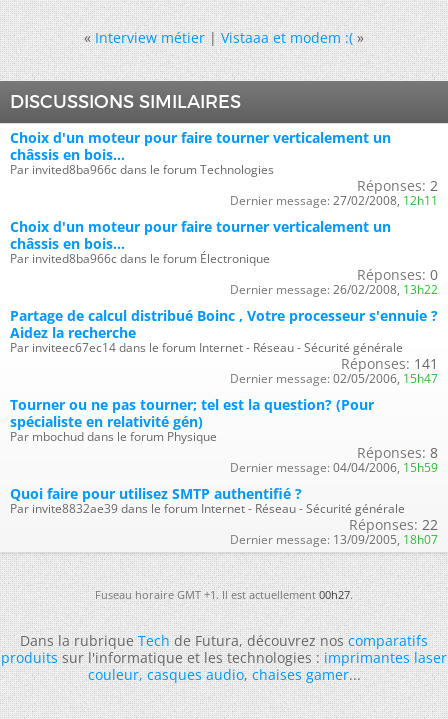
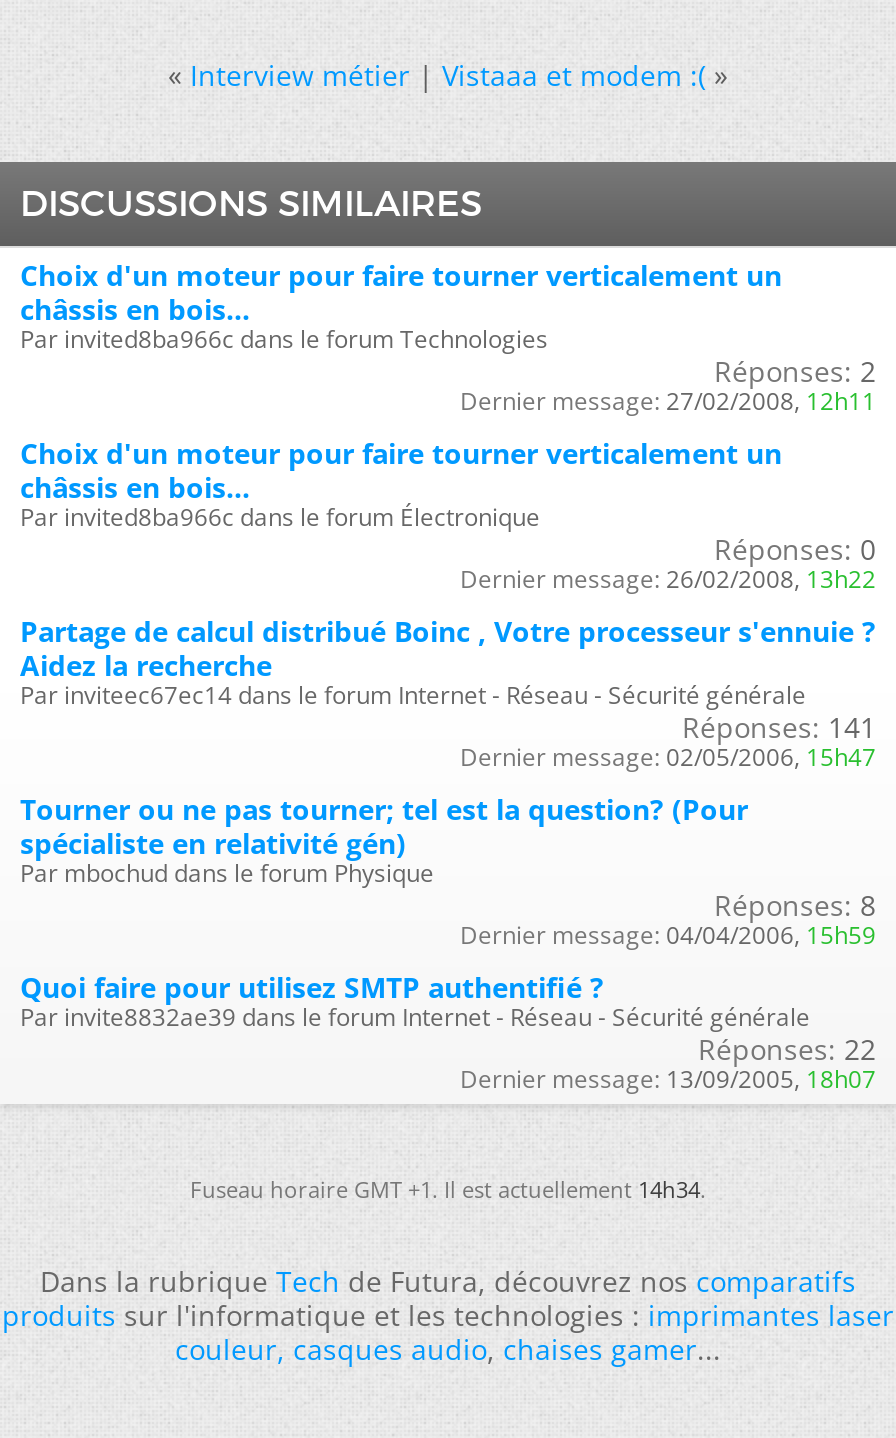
[95,587,353,602] Fuseau horaire GMT +1. Il est actuellement 00h27. -> [190,1174,706,1204] Fuseau horaire GMT +1. Il est actuellement 14h34.

